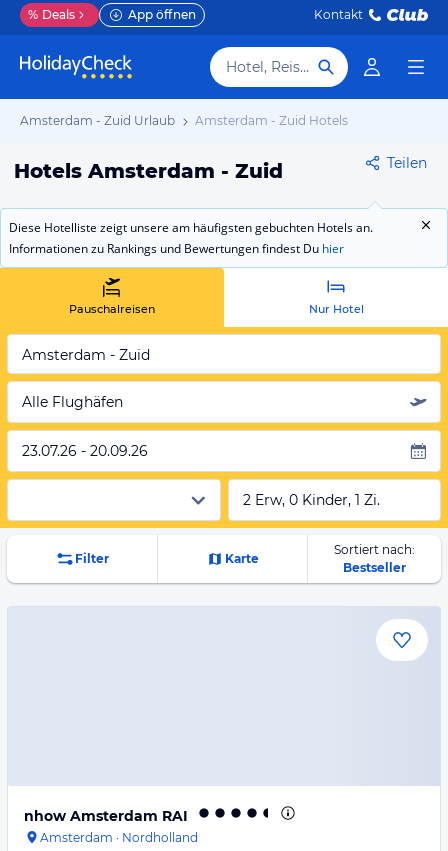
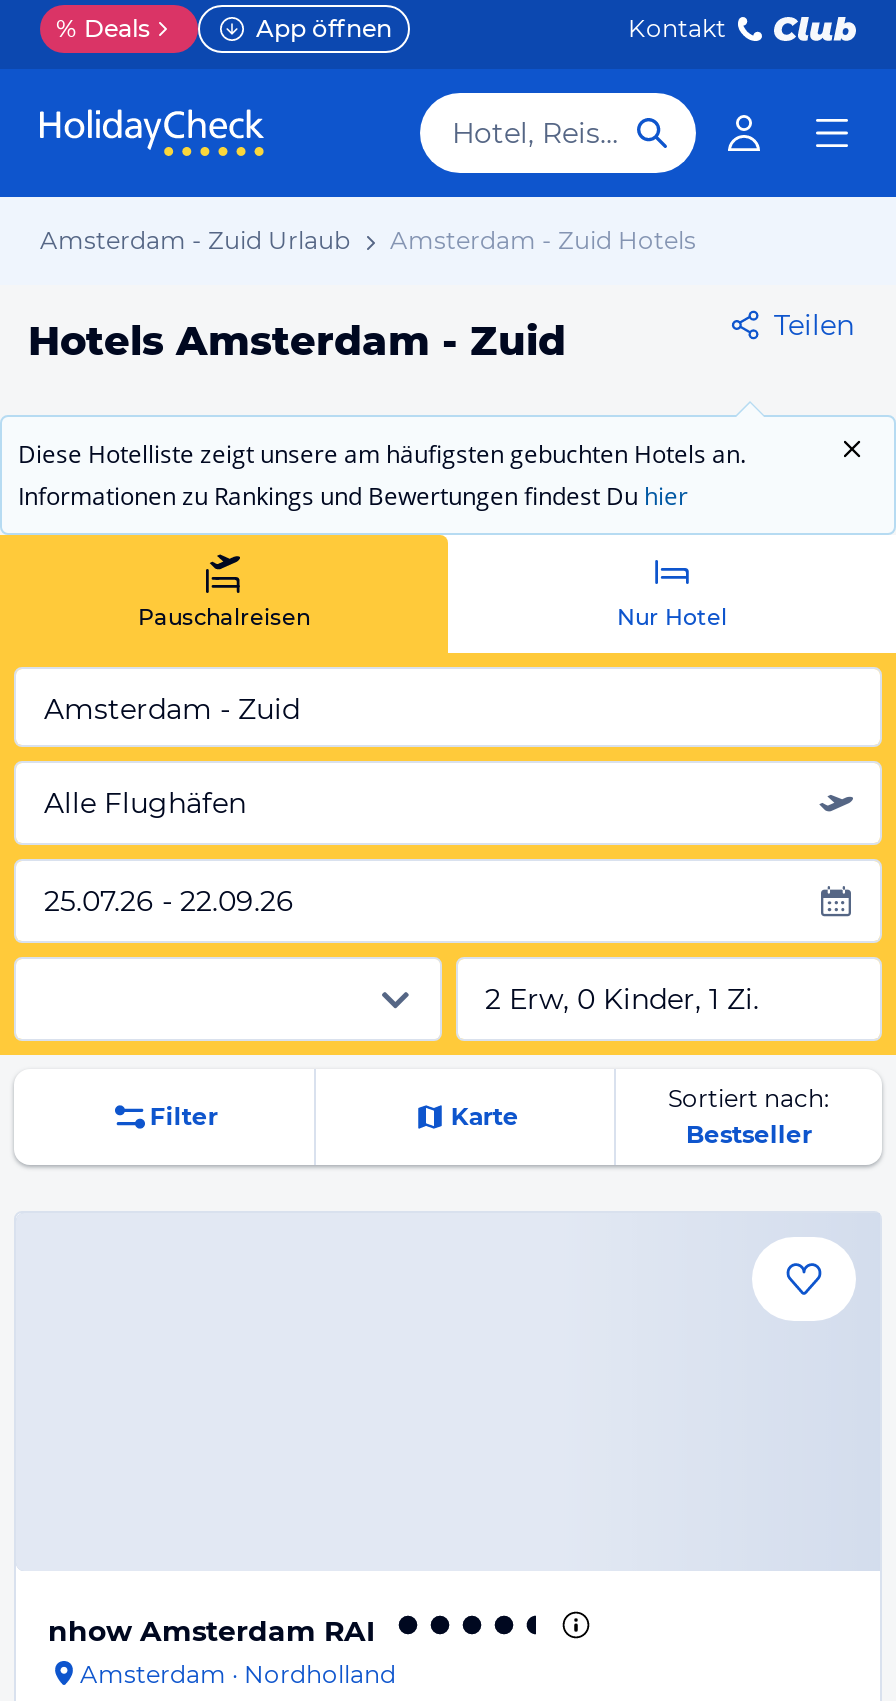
[22,442,148,460] 23.07.26 - 20.09.26 -> [44,883,294,919] 25.07.26 - 22.09.26

